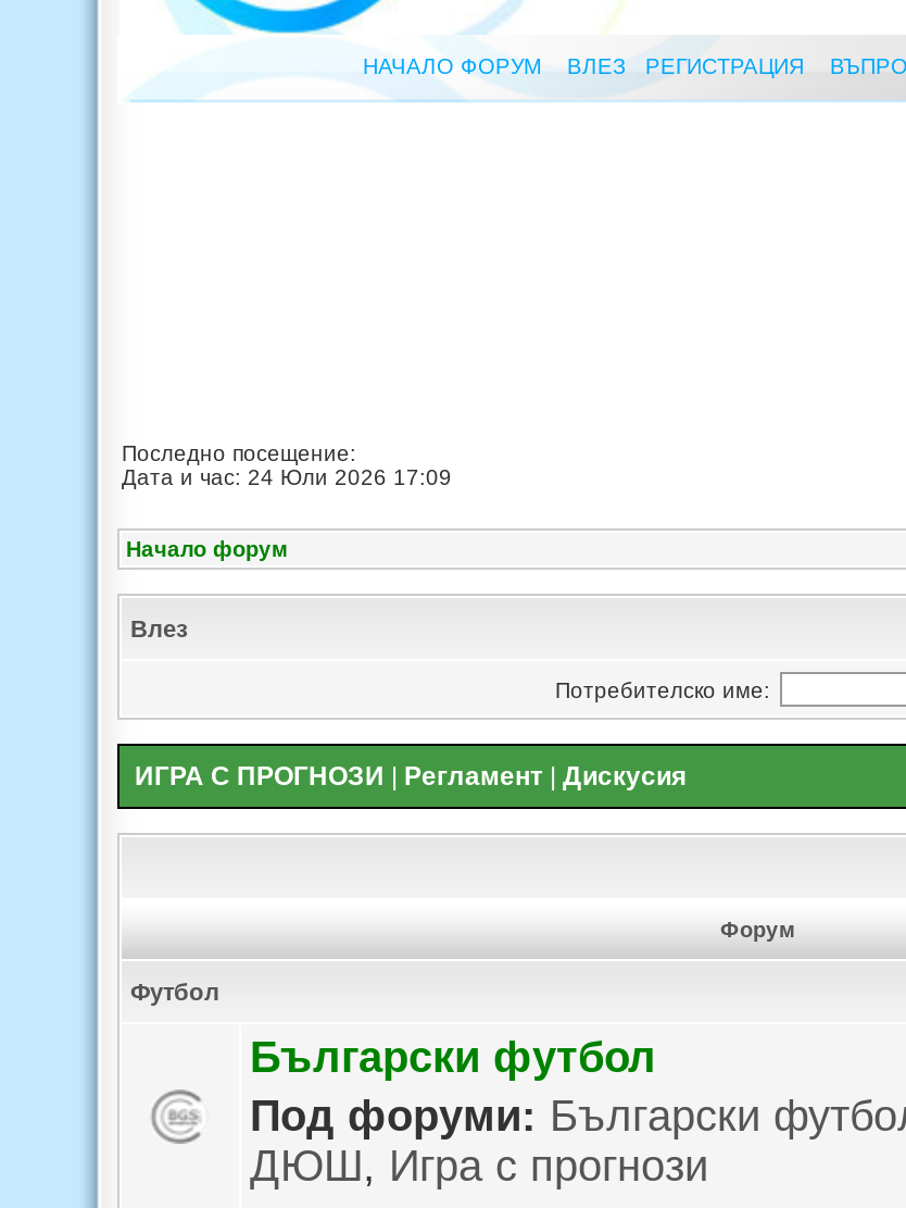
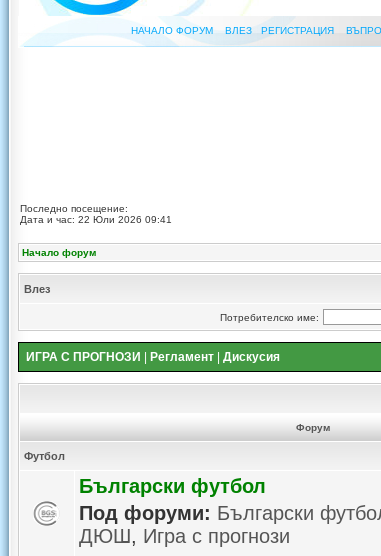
[122,465,452,489] Дата и час: 24 Юли 2026 17:09 -> [20,214,172,225] Дата и час: 22 Юли 2026 09:41

